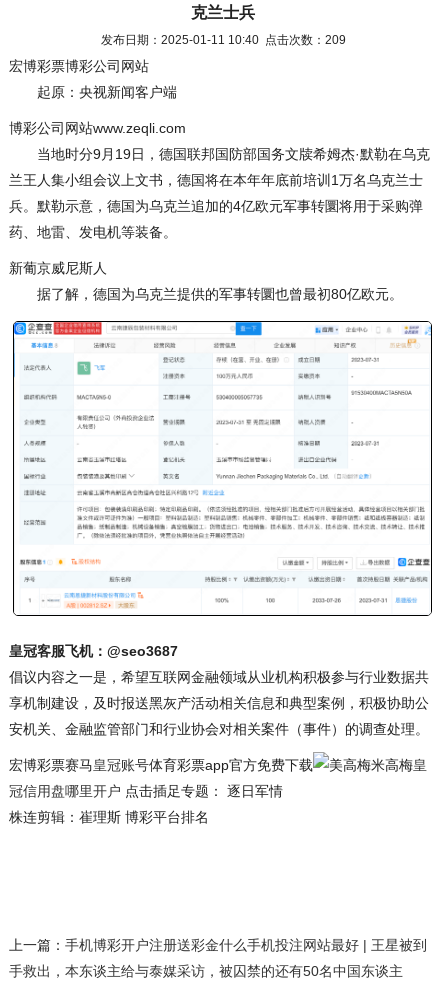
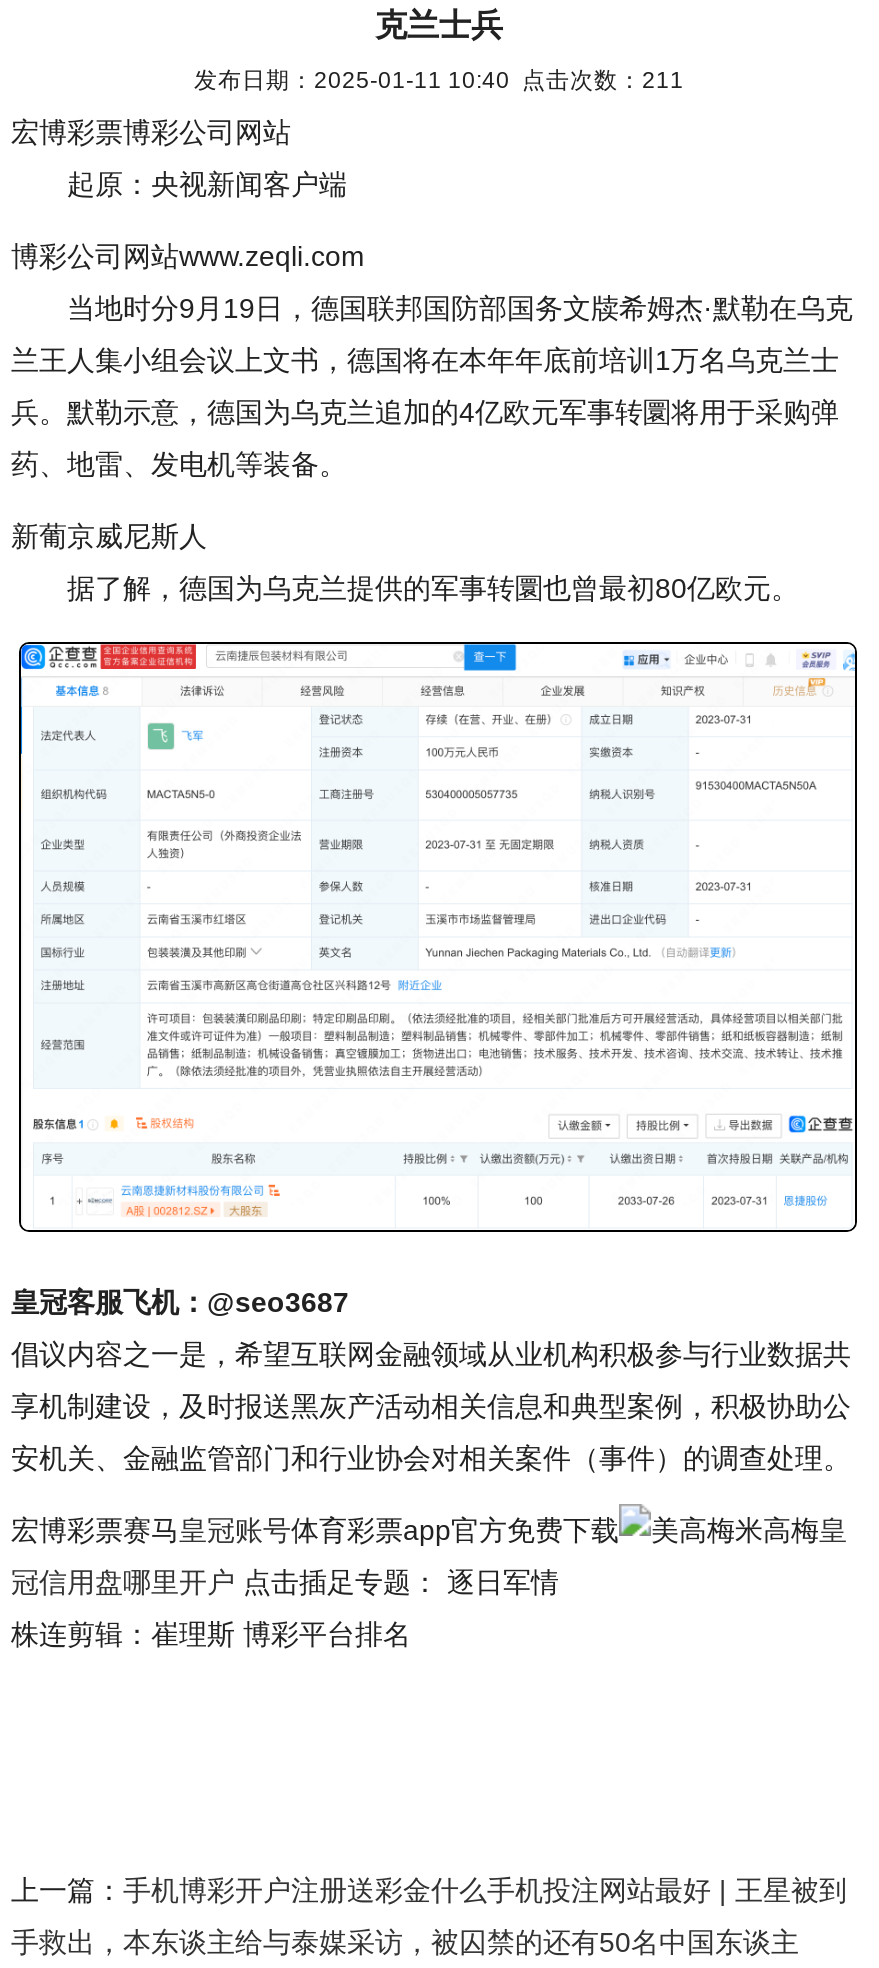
[100,33,345,46] 发布日期：2025-01-11 10:40 点击次数：209 -> [194,66,684,92] 发布日期：2025-01-11 10:40 点击次数：211

